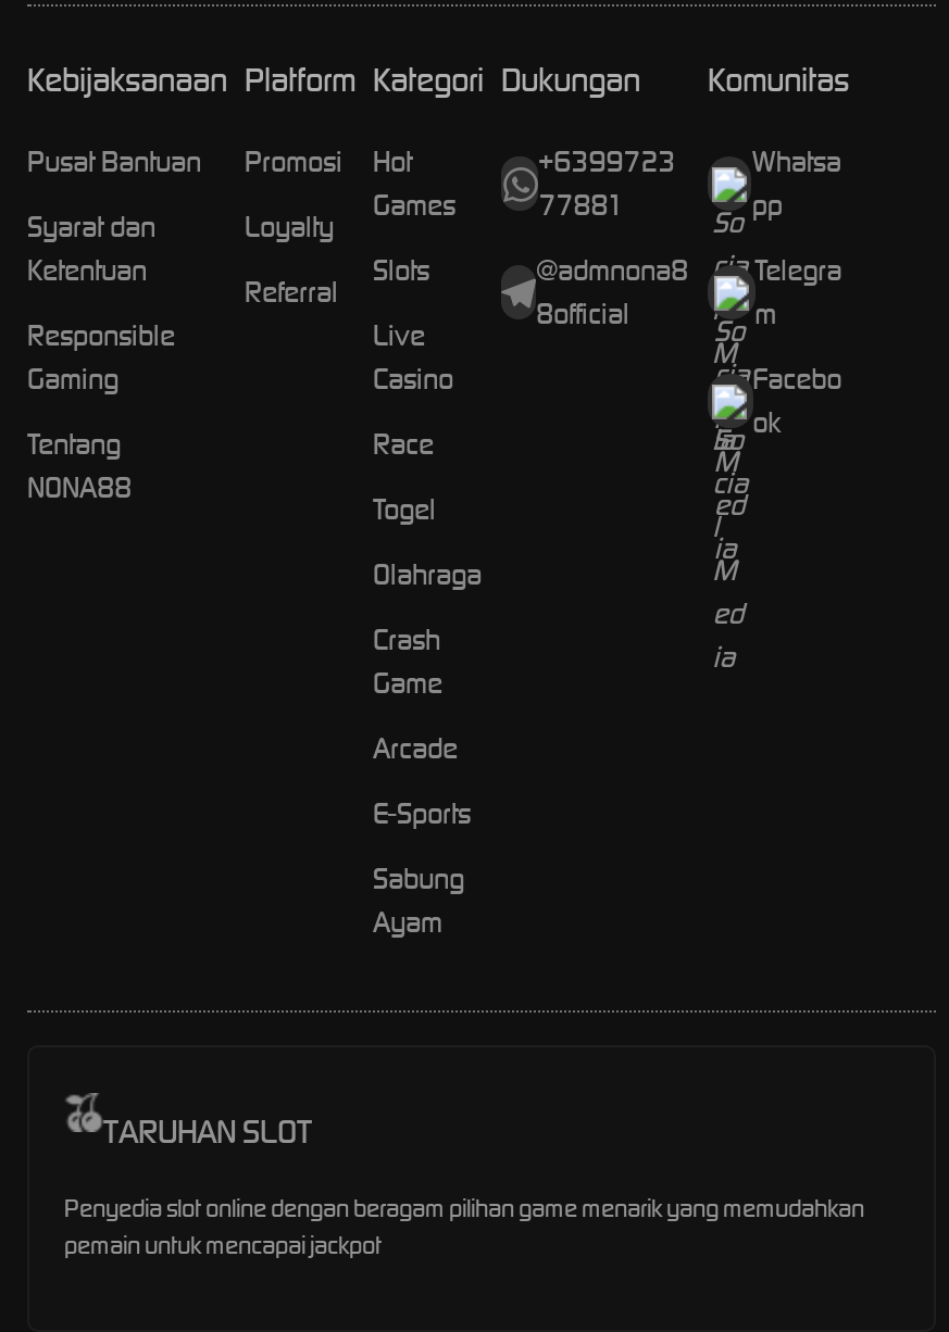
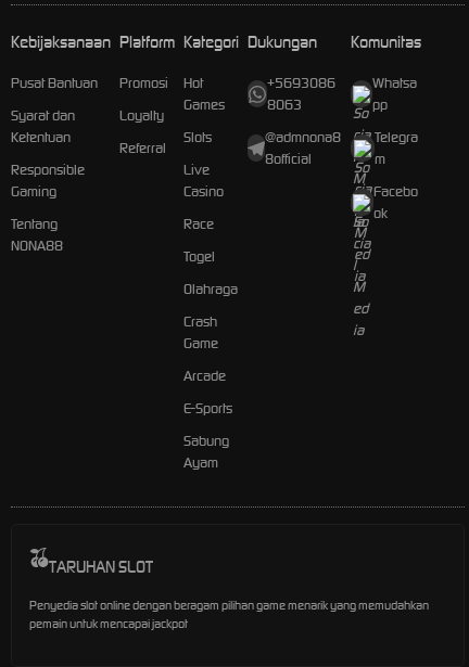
[538,143,675,180] +6399723 -> [267,74,336,92] +5693086
[538,187,623,224] 77881 -> [267,95,302,114] 8063

